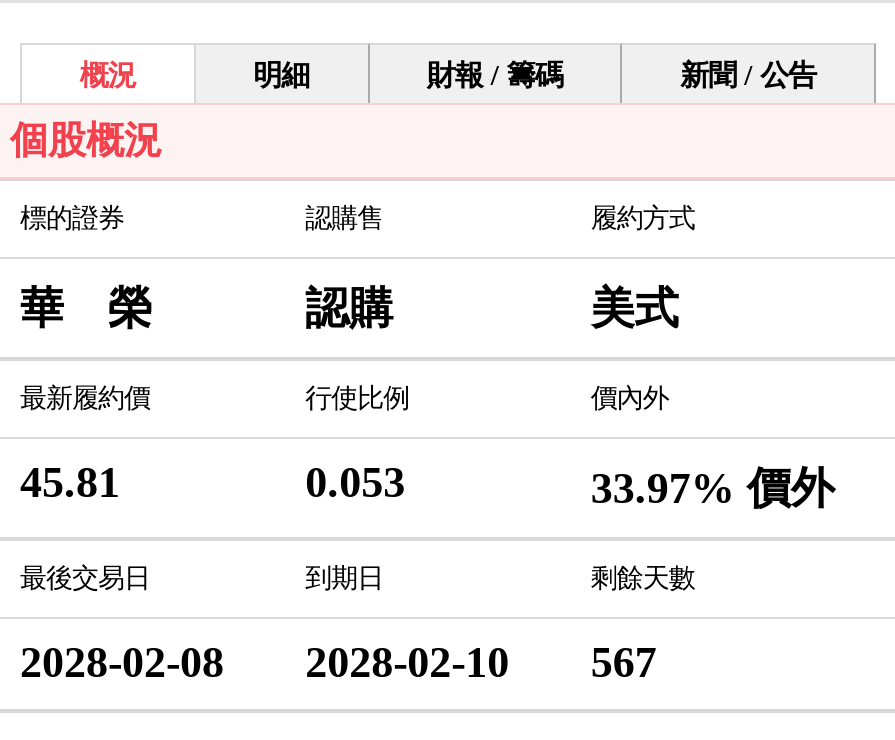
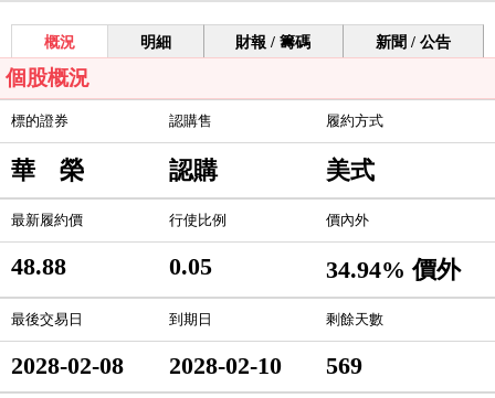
[20,459,120,507] 45.81 -> [11,254,66,280] 48.88
[305,459,405,507] 0.053 -> [169,254,212,280] 0.05
[591,465,835,513] 33.97% 價外 -> [326,257,461,283] 34.94% 價外
[20,639,657,687] 2028-02-08 2028-02-10 567 -> [11,353,363,379] 2028-02-08 2028-02-10 569

